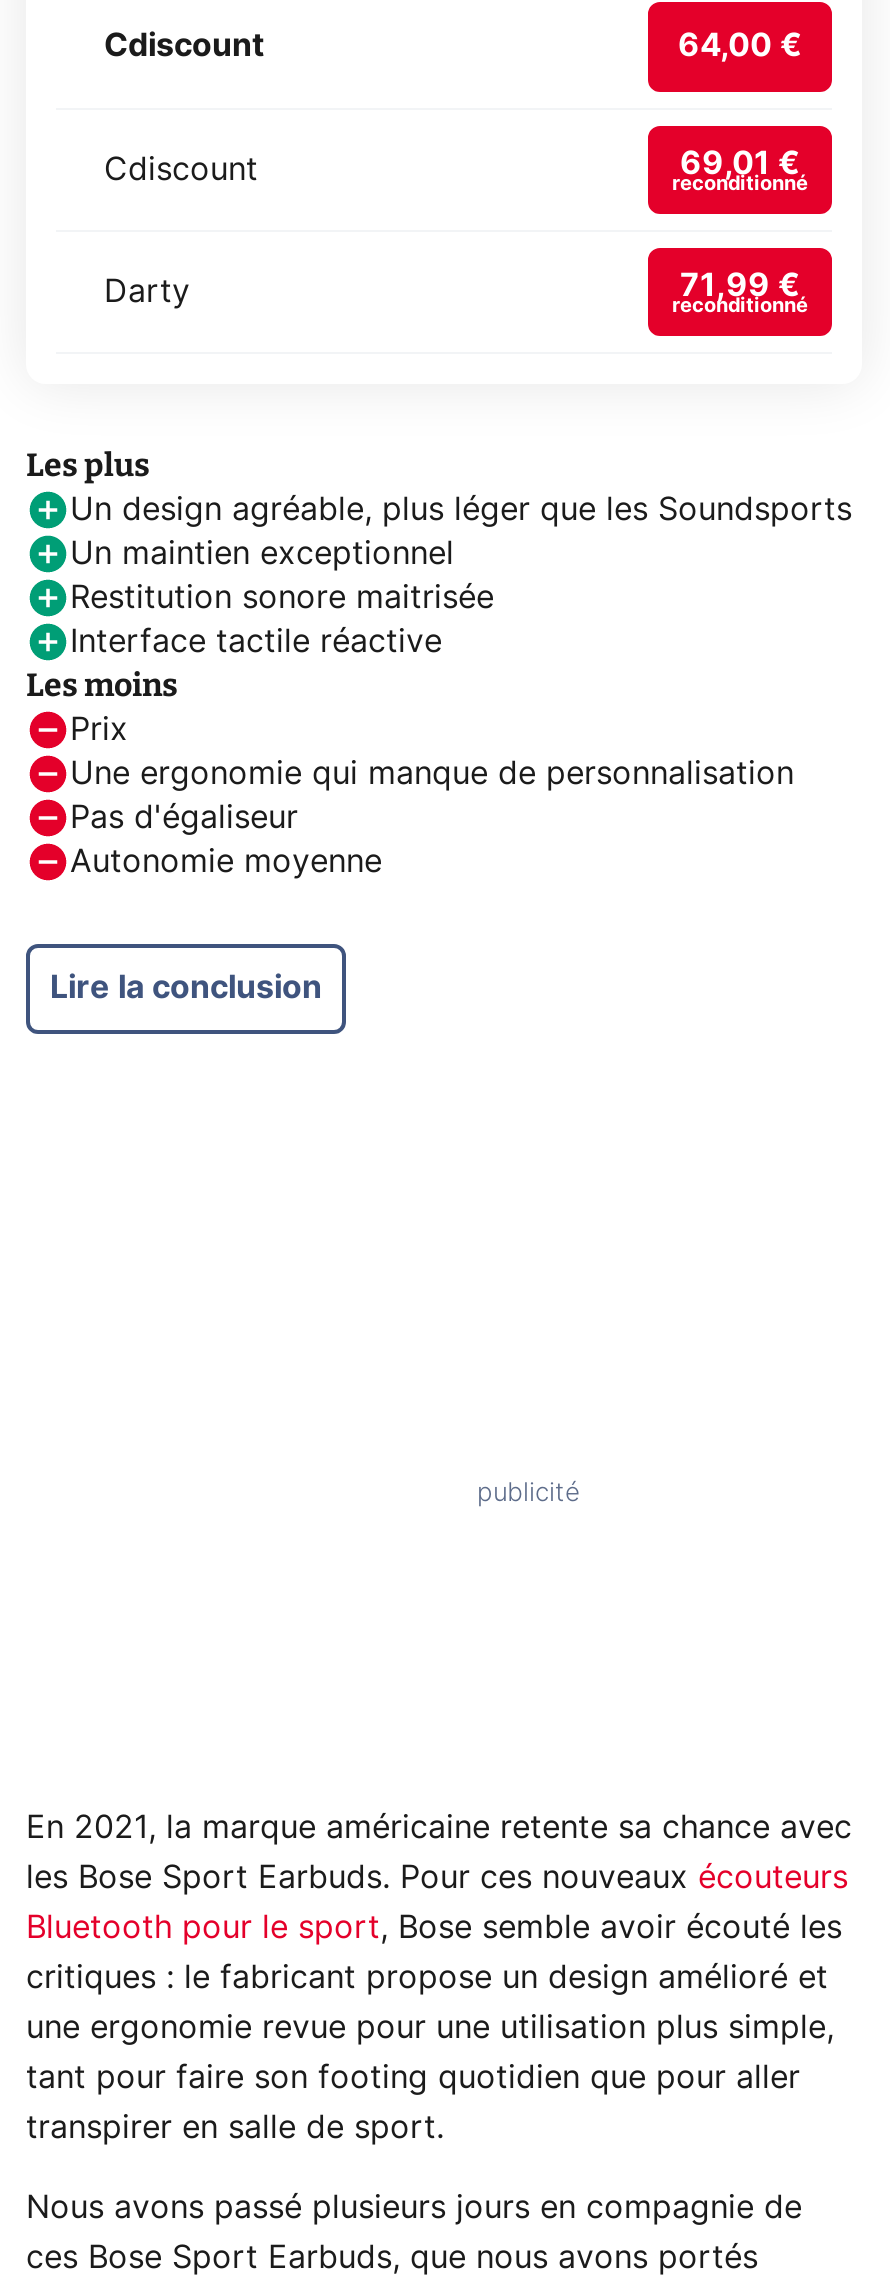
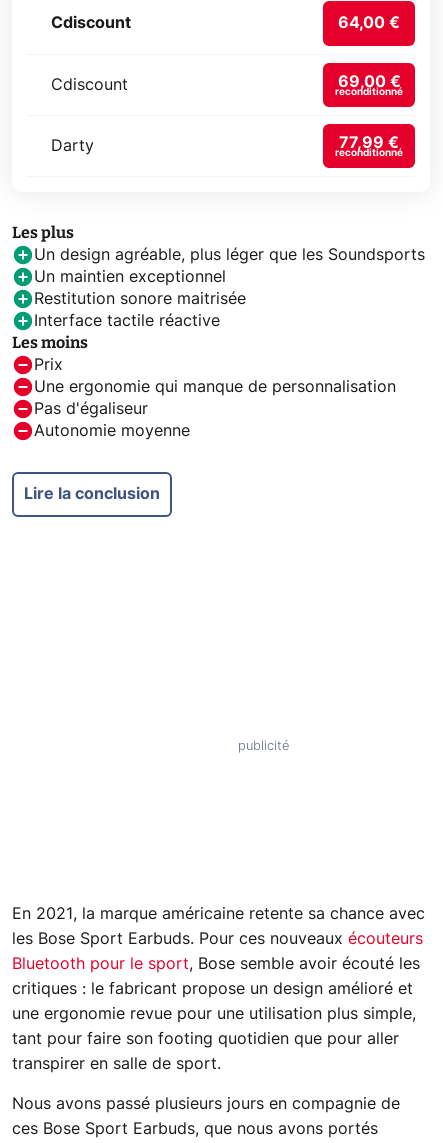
[680,148,800,180] 69,01 € -> [337,74,400,90] 69,00 €
[680,270,800,302] 71,99 € -> [339,135,399,151] 77,99 €

